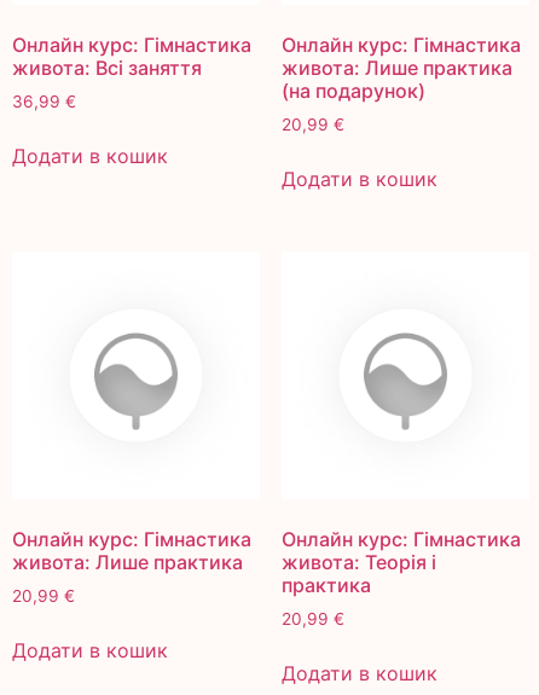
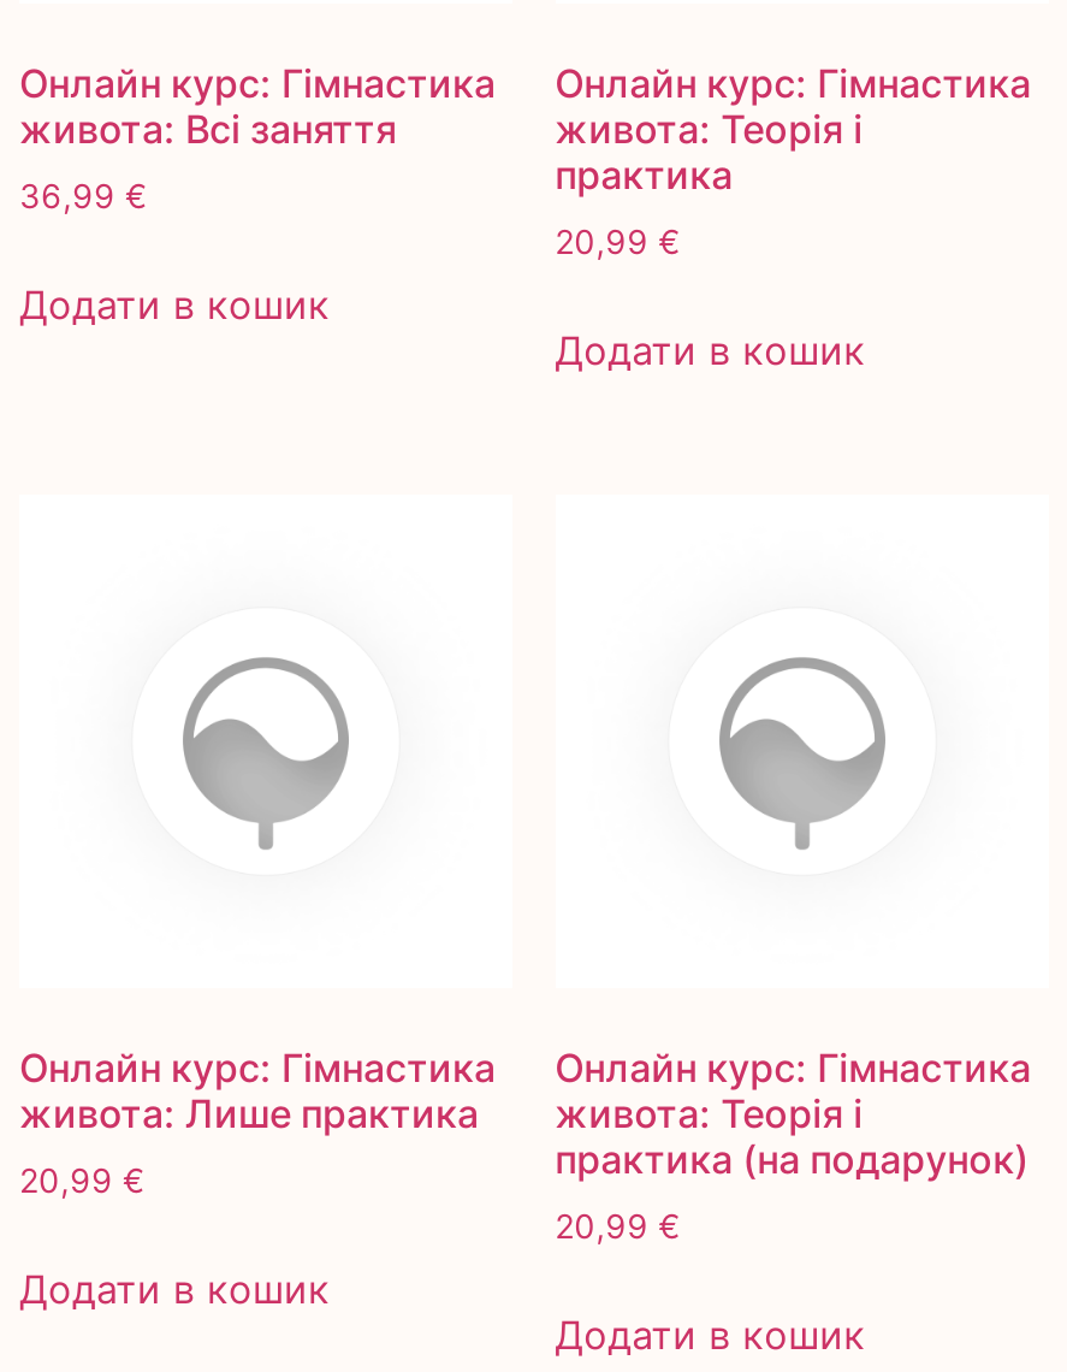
[281,55,512,102] живота: Лише практика | (на подарунок) -> [555,104,863,198] живота: Теорія і | практика
[281,573,371,597] практика -> [555,1135,1029,1183] практика (на подарунок)

